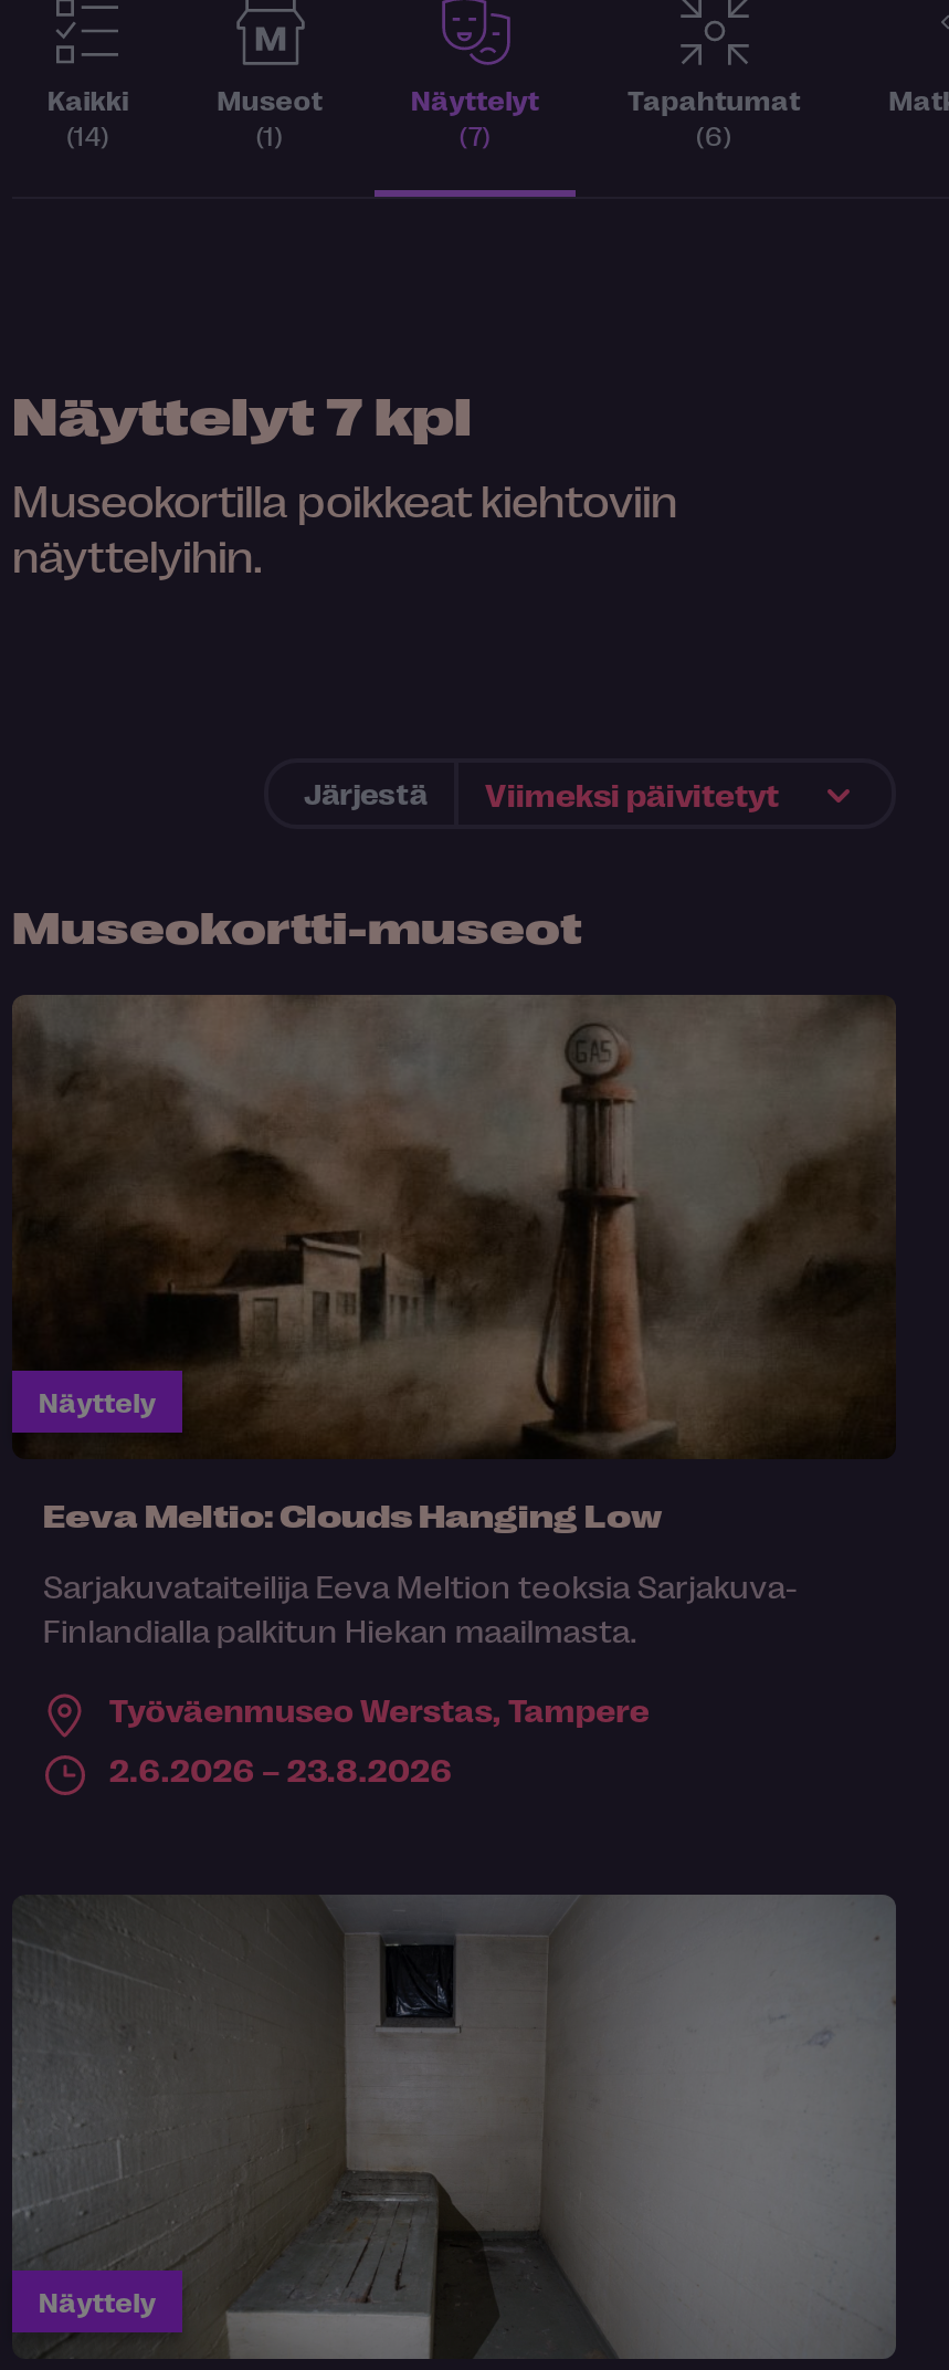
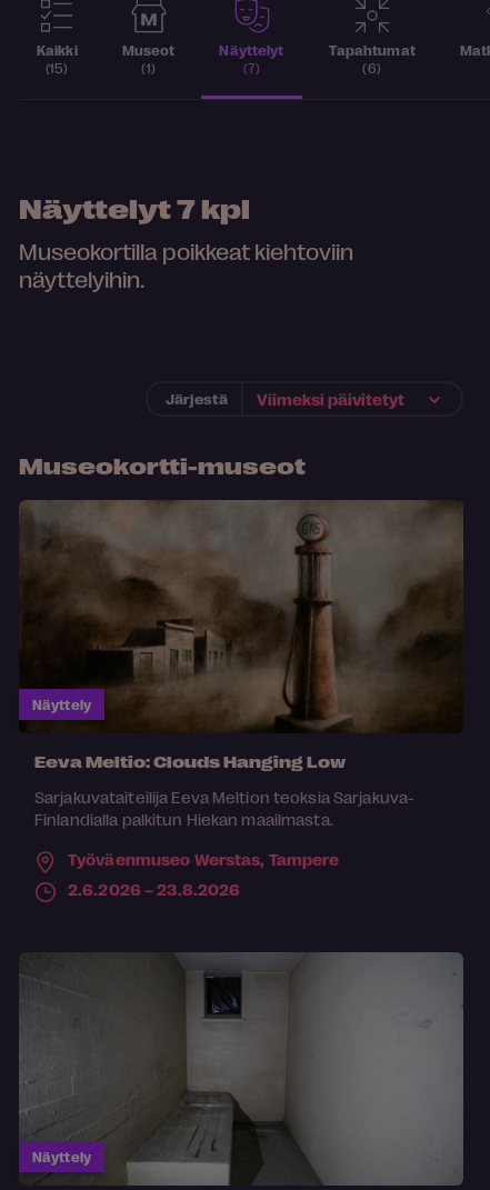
[67,119,110,150] (14) -> [46,60,68,76] (15)

